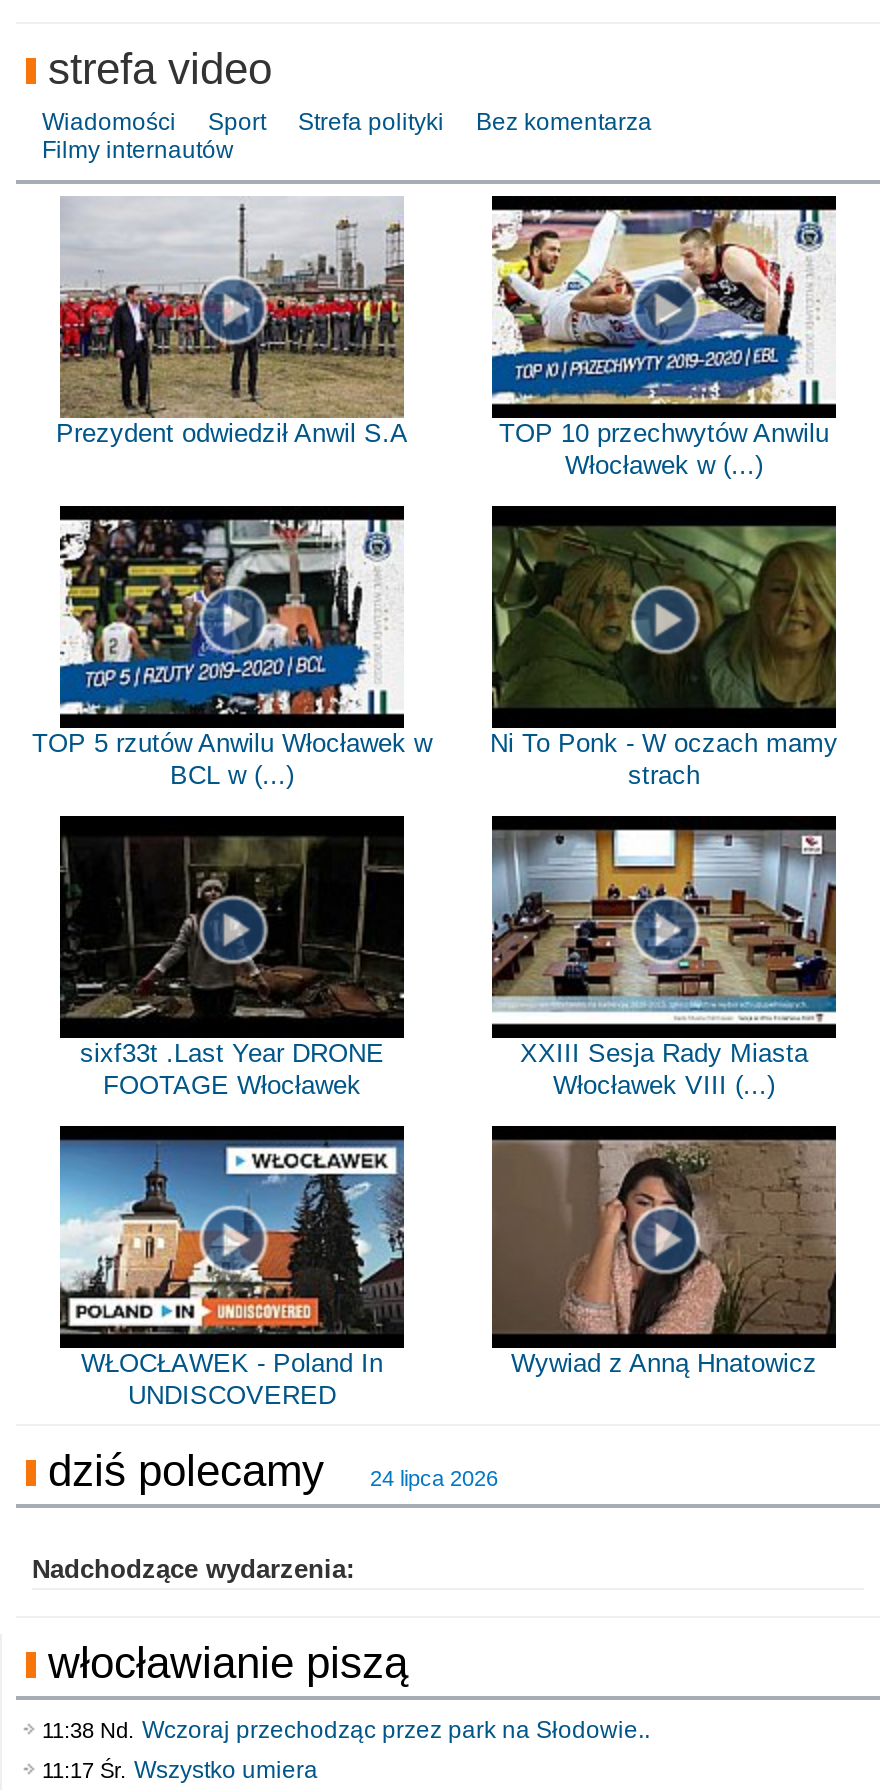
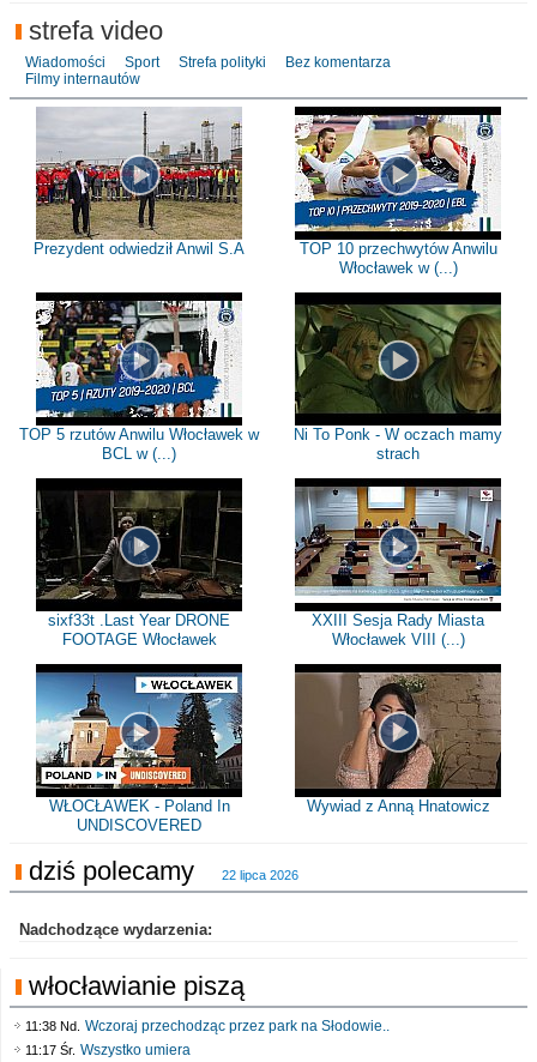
[48,1446,498,1496] dziś polecamy 24 lipca 2026 -> [29,856,298,886] dziś polecamy 22 lipca 2026

